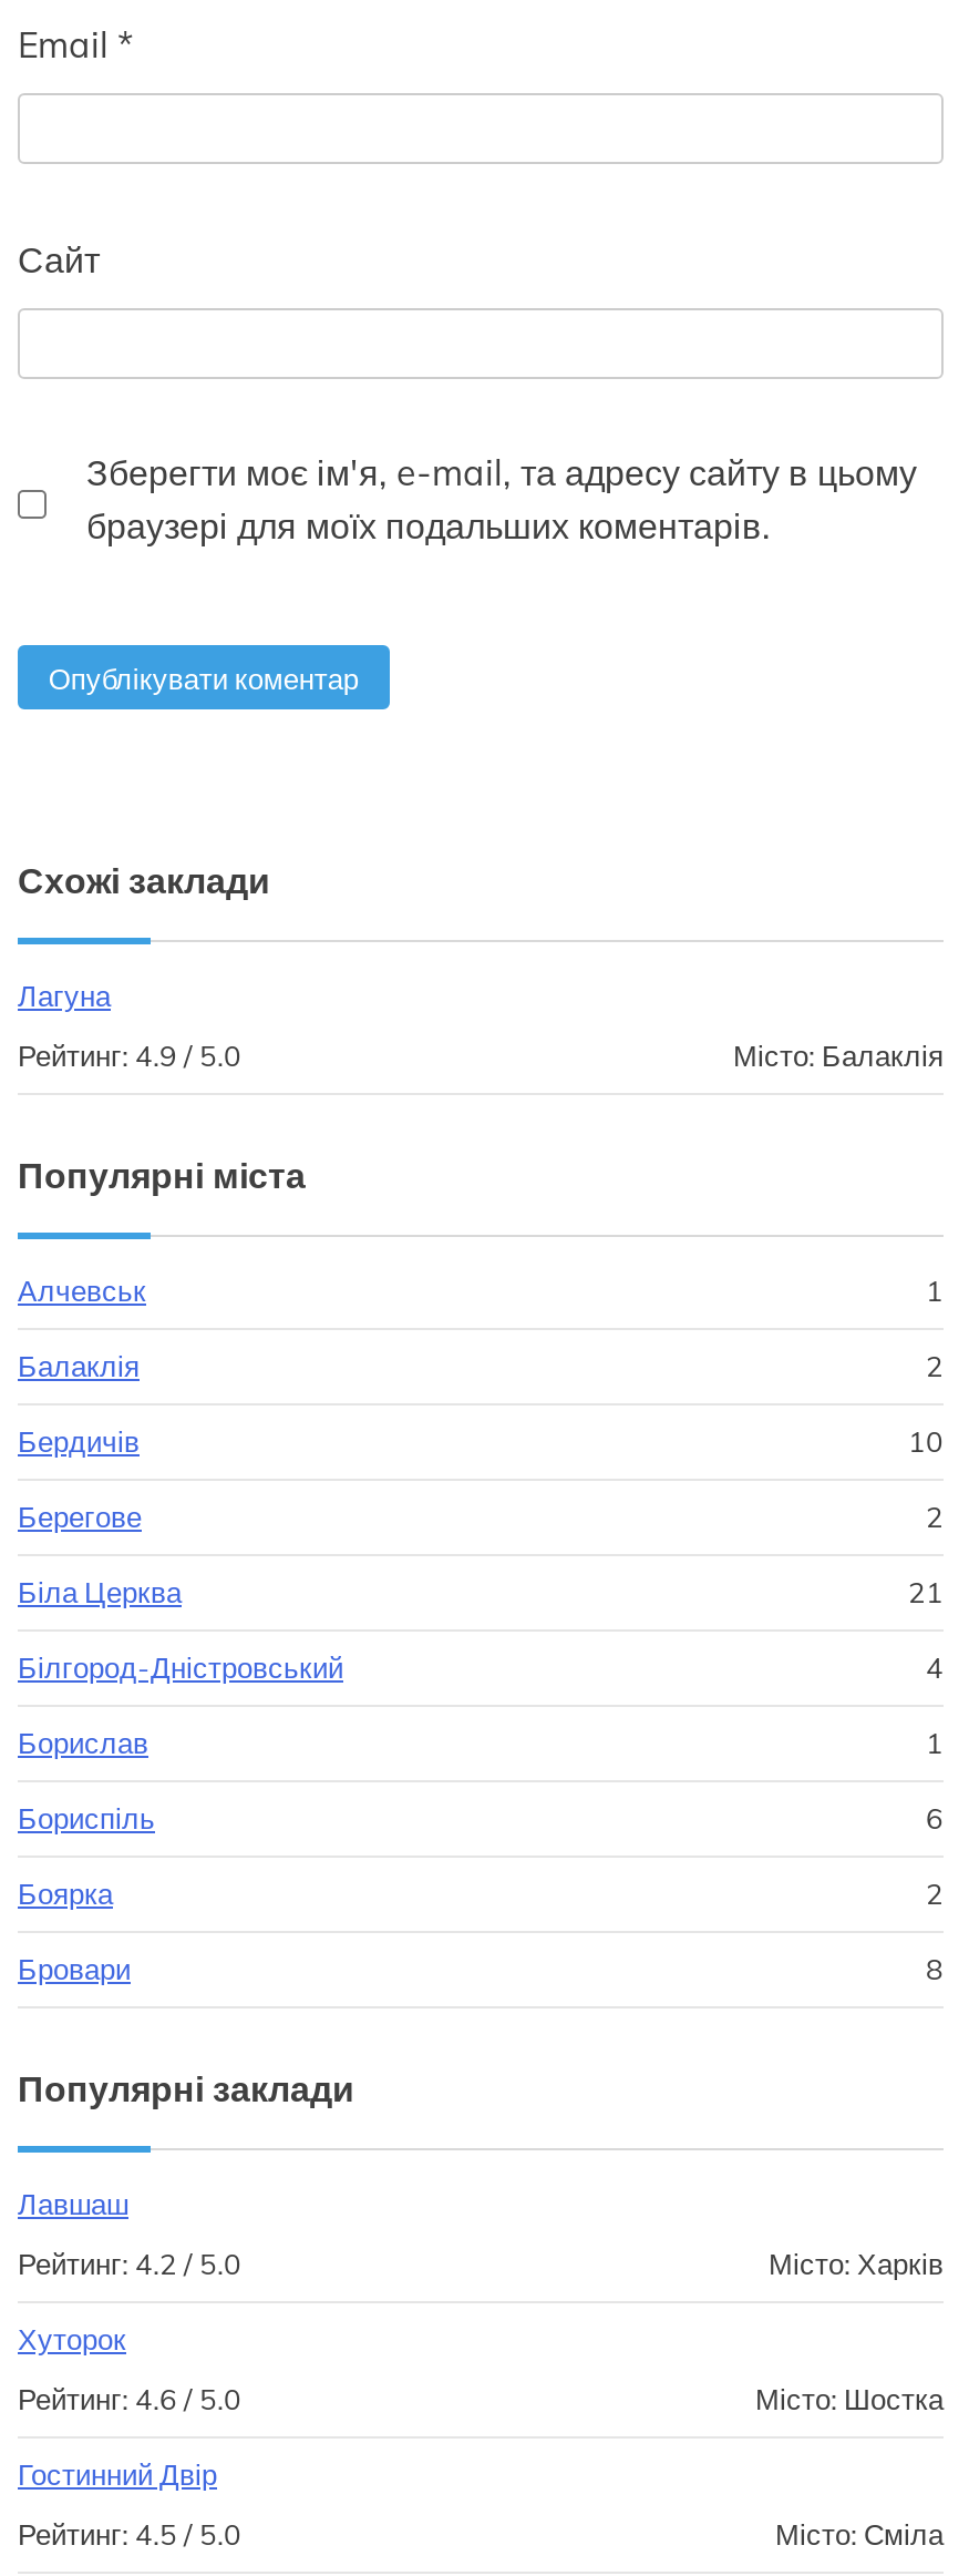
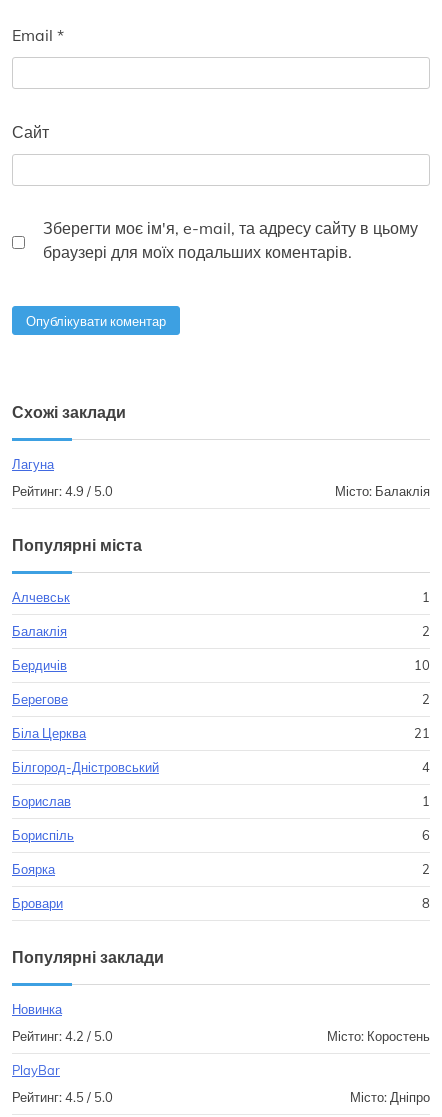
[18,2186,128,2222] Лавшаш -> [12,1001,62,1017] Новинка
[18,2246,944,2492] Місто: Харків | Хуторок | Рейтинг: 4.6 / 5.0 | Місто: Шостка | Гостинний Двір -> [12,1028,430,1078] Місто: Коростень | PlayBar
[775,2517,944,2552] Місто: Сміла -> [350,1089,430,1105] Місто: Дніпро

